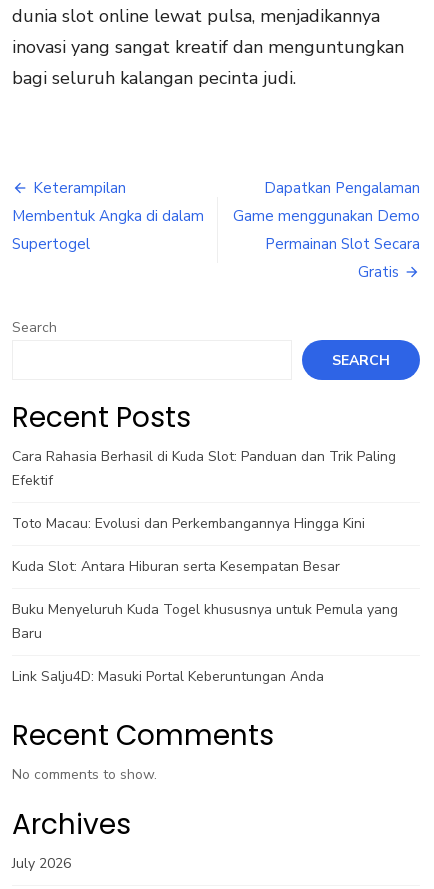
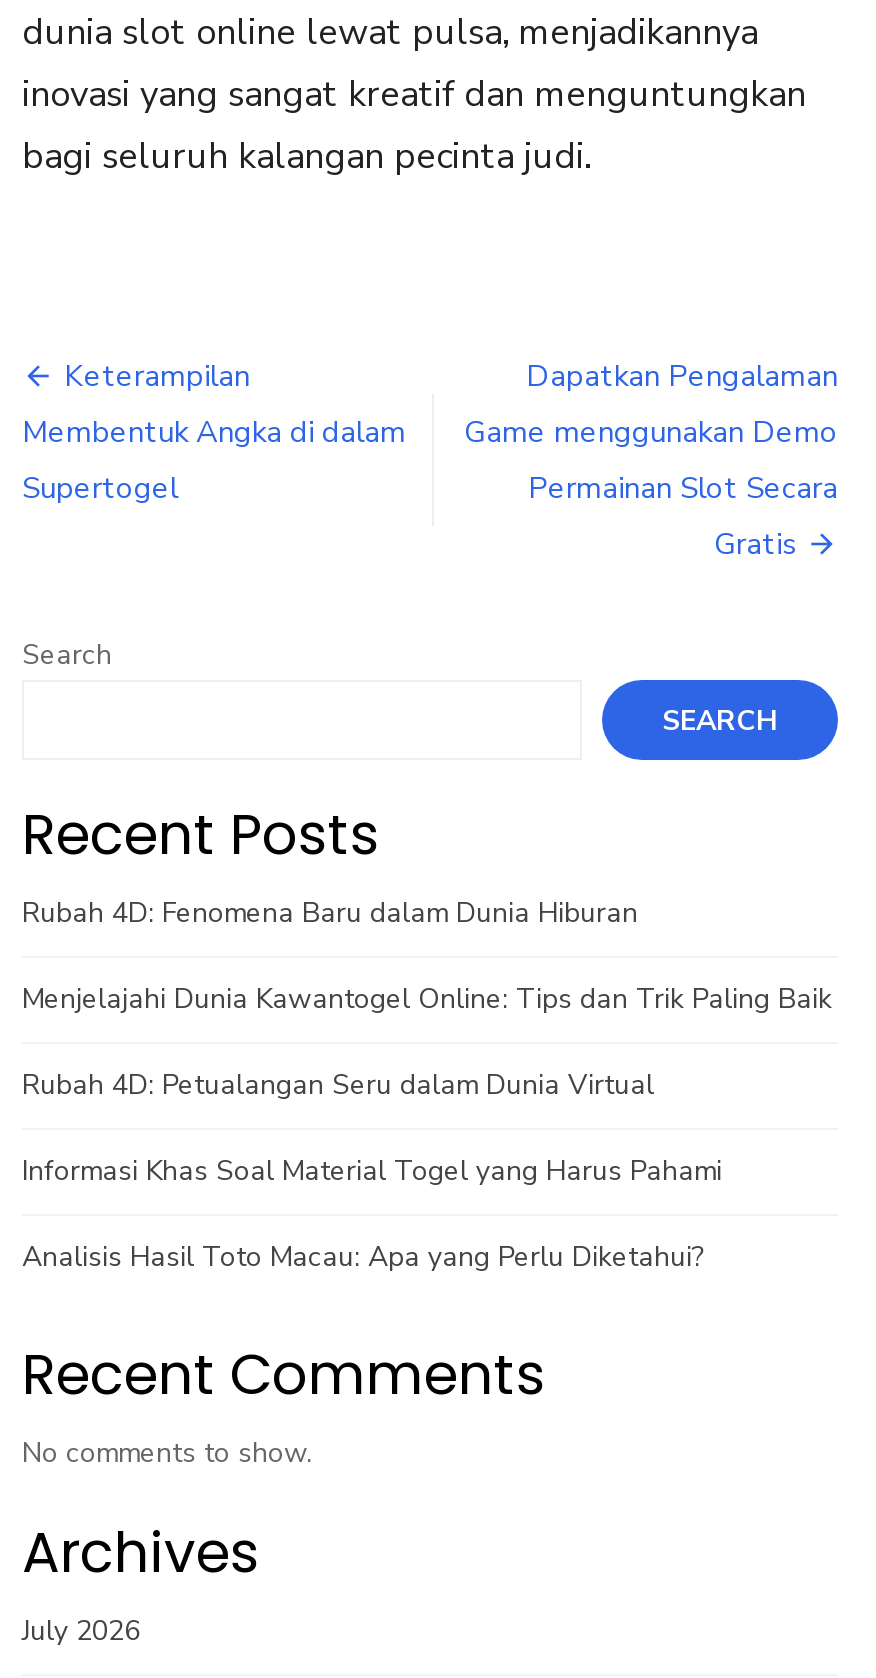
[12,447,396,490] Cara Rahasia Berhasil di Kuda Slot: Panduan dan Trik Paling | Efektif -> [22,894,638,932] Rubah 4D: Fenomena Baru dalam Dunia Hiburan
[12,514,365,533] Toto Macau: Evolusi dan Perkembangannya Hingga Kini -> [22,980,832,1018] Menjelajahi Dunia Kawantogel Online: Tips dan Trik Paling Baik
[12,557,340,576] Kuda Slot: Antara Hiburan serta Kesempatan Besar -> [22,1066,654,1104] Rubah 4D: Petualangan Seru dalam Dunia Virtual
[12,600,398,643] Buku Menyeluruh Kuda Togel khususnya untuk Pemula yang | Baru -> [22,1152,722,1190] Informasi Khas Soal Material Togel yang Harus Pahami
[12,667,324,686] Link Salju4D: Masuki Portal Keberuntungan Anda -> [22,1238,704,1276] Analisis Hasil Toto Macau: Apa yang Perlu Diketahui?

